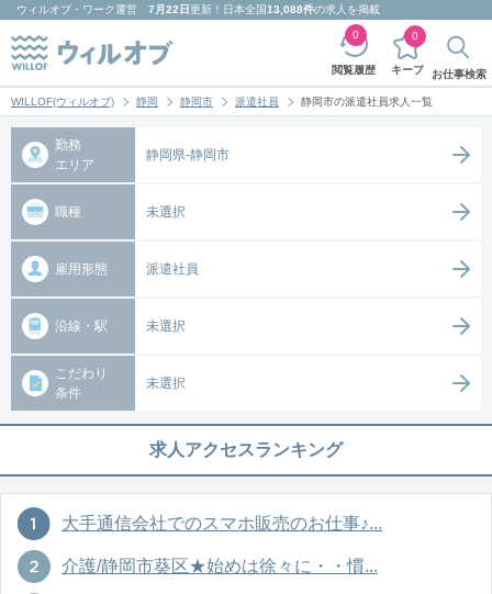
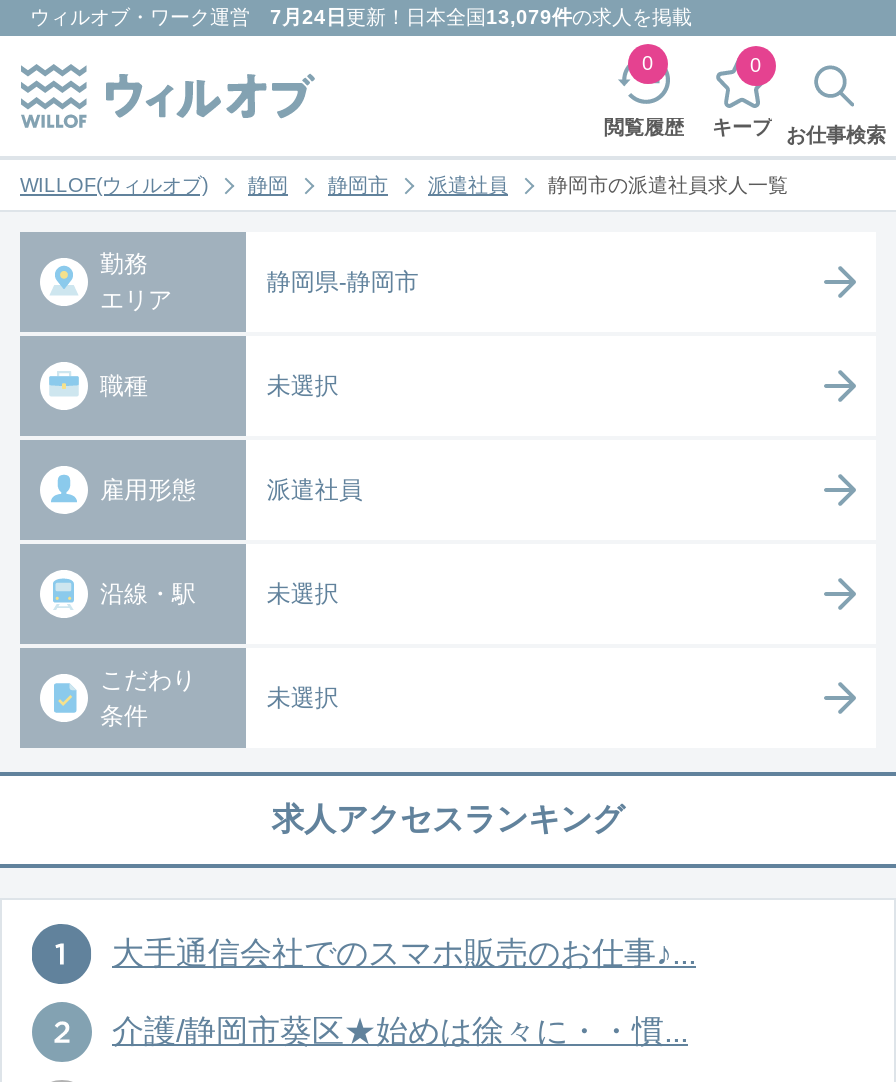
[16,3,380,15] ウィルオブ・ワーク運営7月22日更新！日本全国13,088件の求人を掲載 -> [30,6,692,28] ウィルオブ・ワーク運営7月24日更新！日本全国13,079件の求人を掲載

